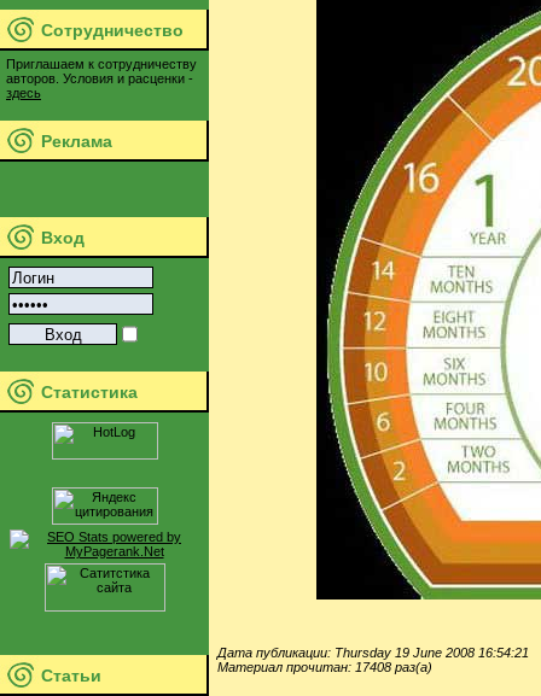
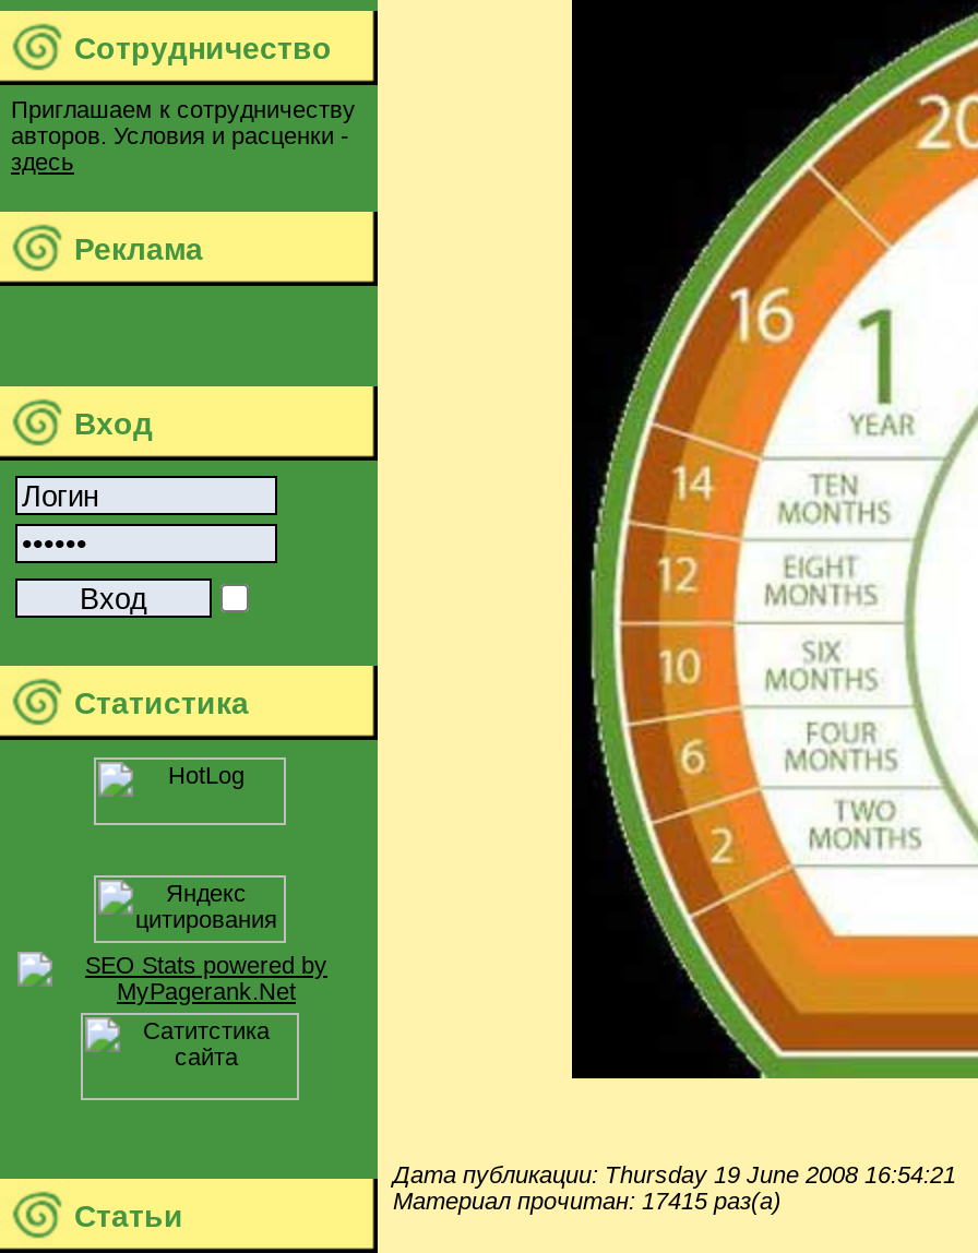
[217,660,432,674] Материал прочитан: 17408 раз(а) -> [393,1188,782,1214] Материал прочитан: 17415 раз(а)

